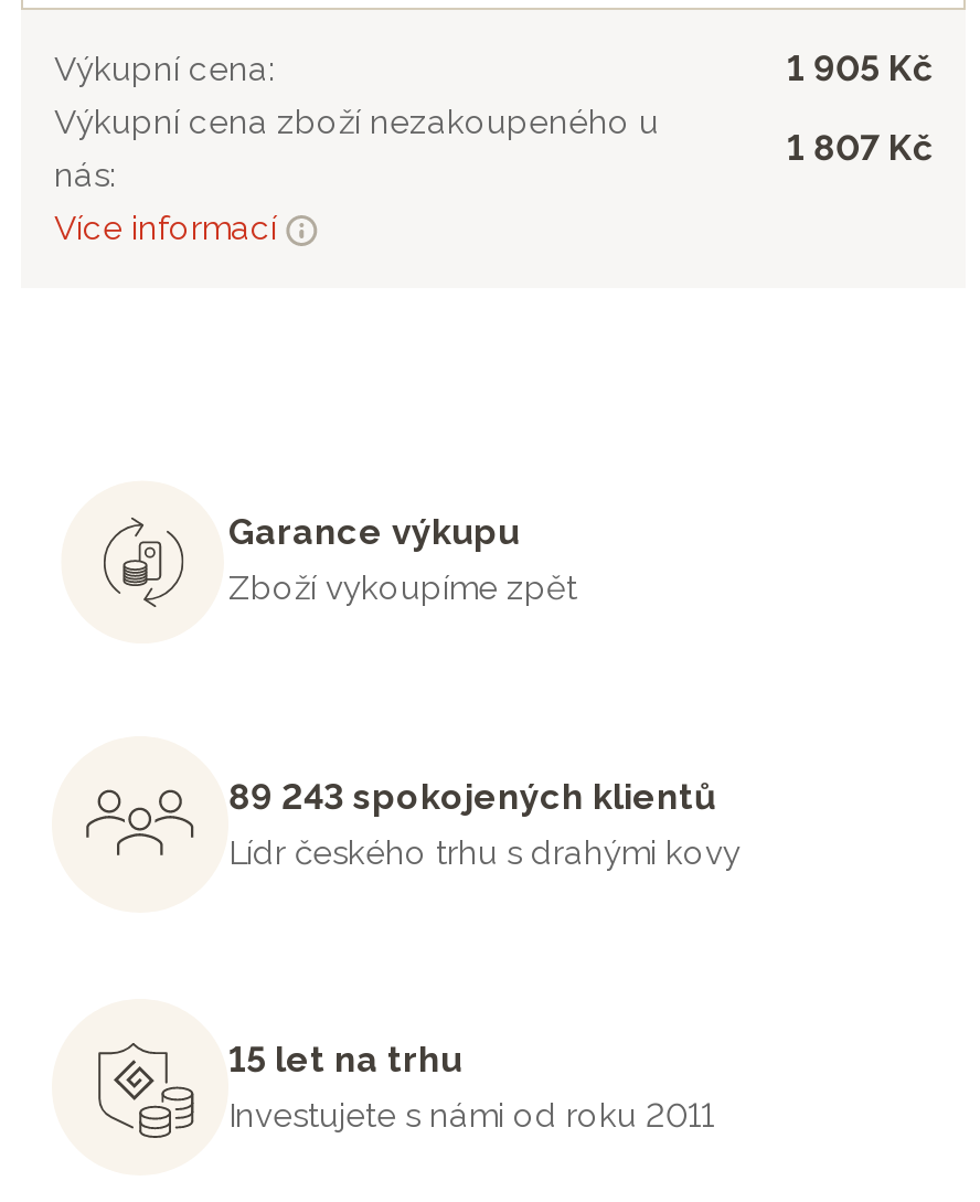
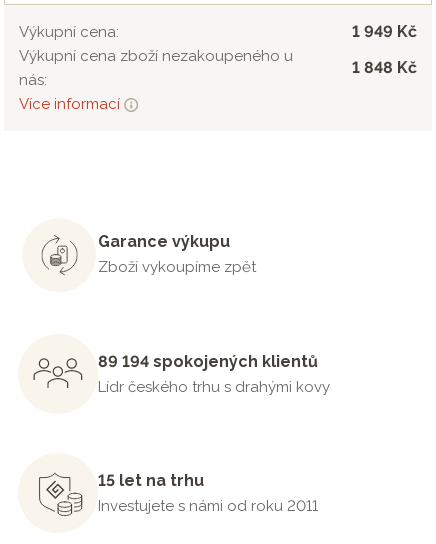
[787,47,933,89] 1 905 Kč -> [352,22,417,41] 1 949 Kč
[787,127,933,169] 1 807 Kč -> [352,58,417,77] 1 848 Kč
[228,775,716,817] 89 243 spokojených klientů -> [98,352,318,371] 89 194 spokojených klientů

